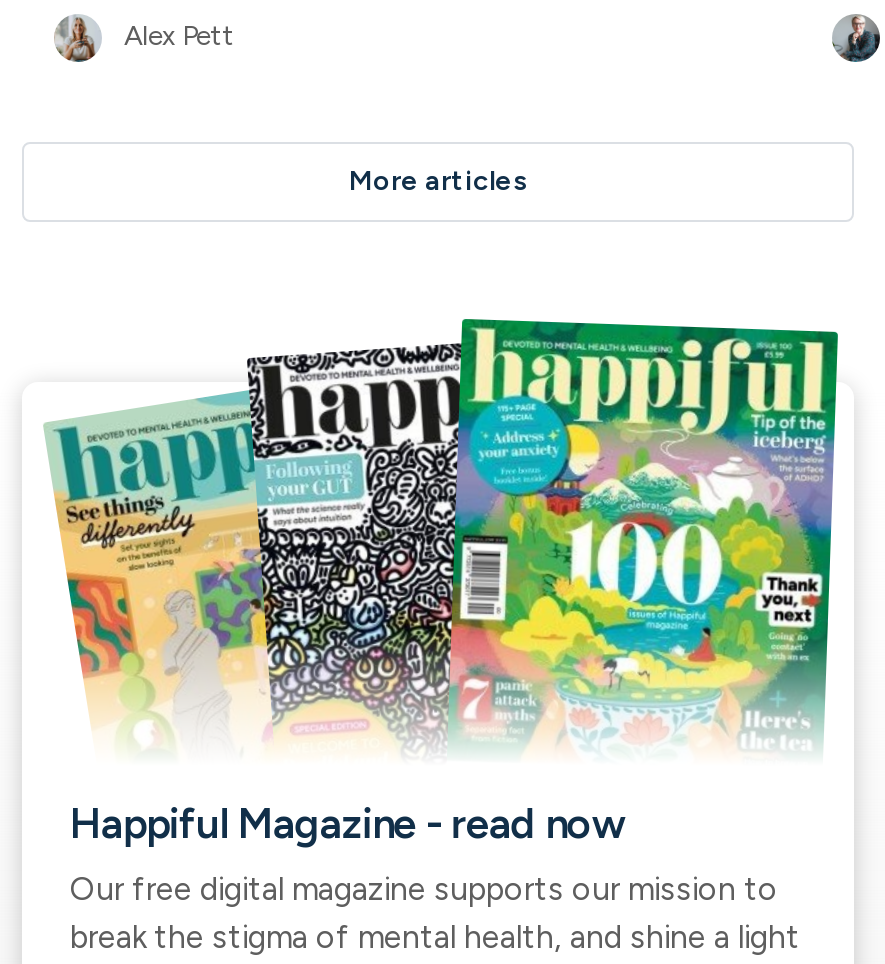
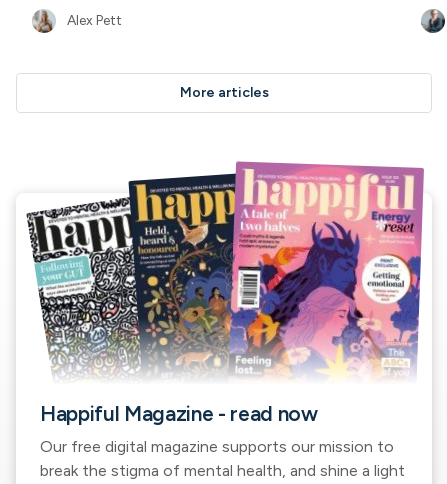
[44,318,840,746] [image] -> [26,161,425,377] [image]

